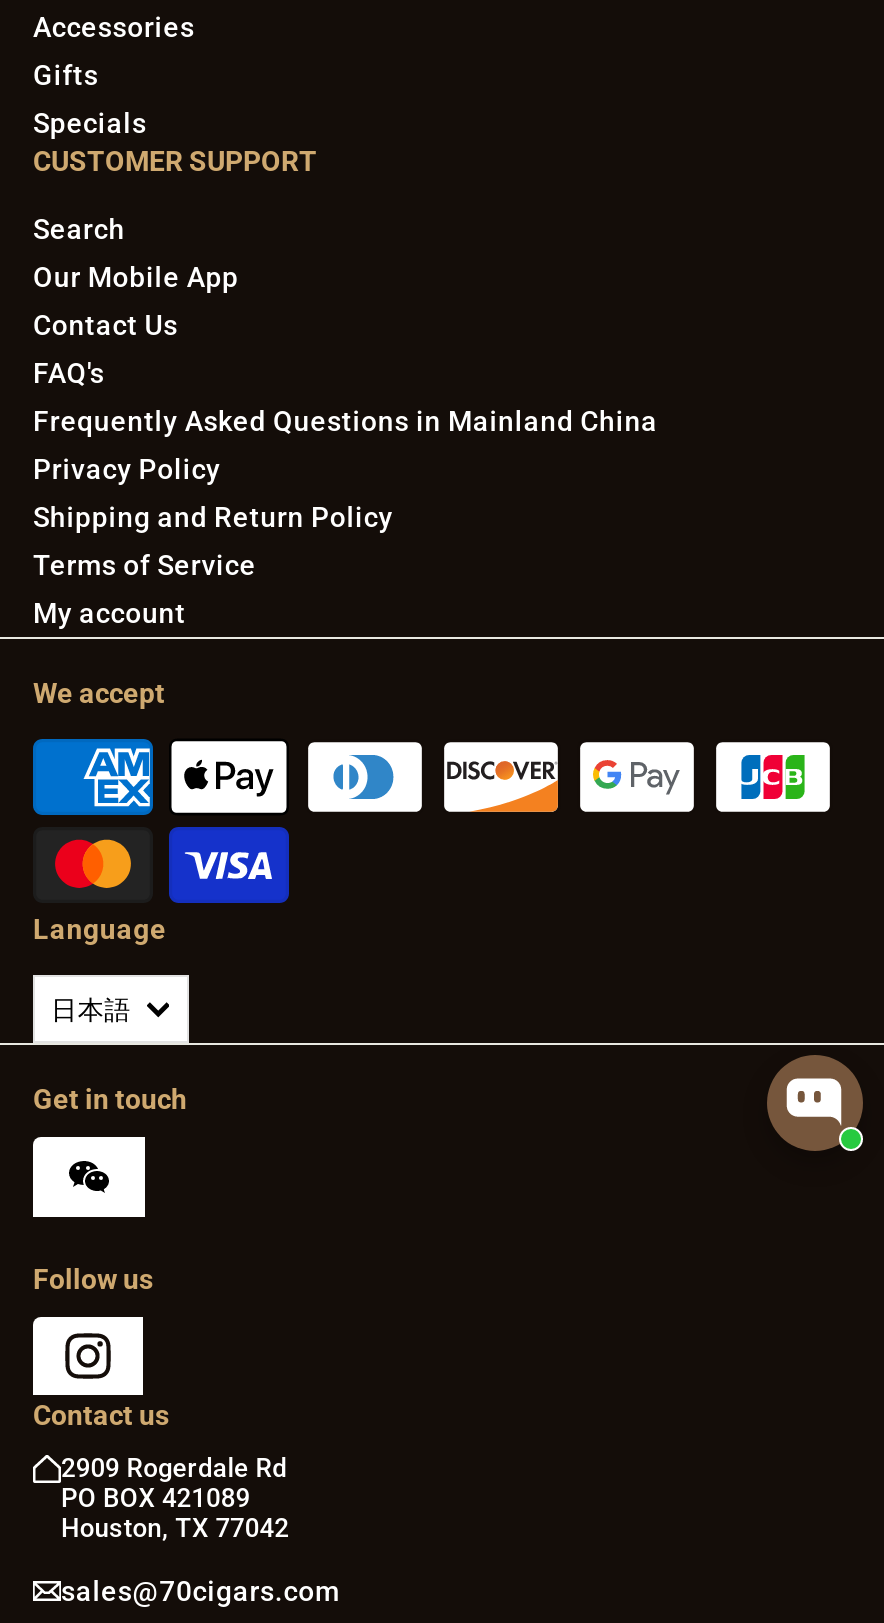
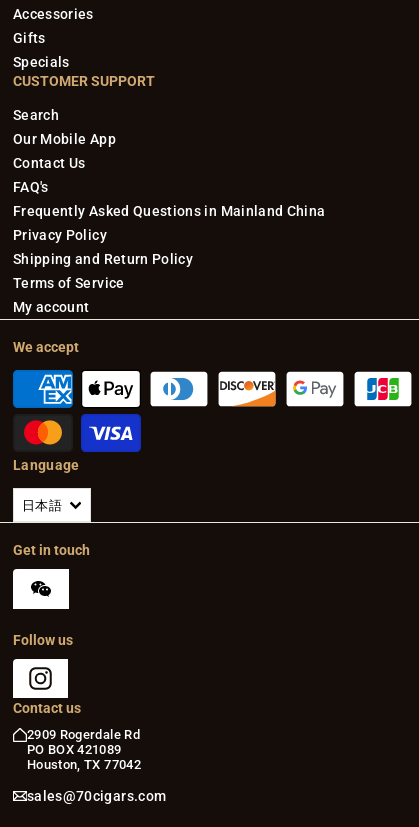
[767,1055,865,1153] [image] -> none

